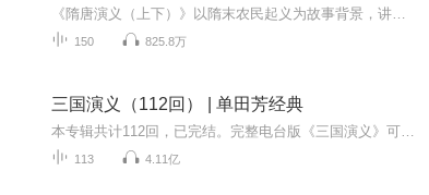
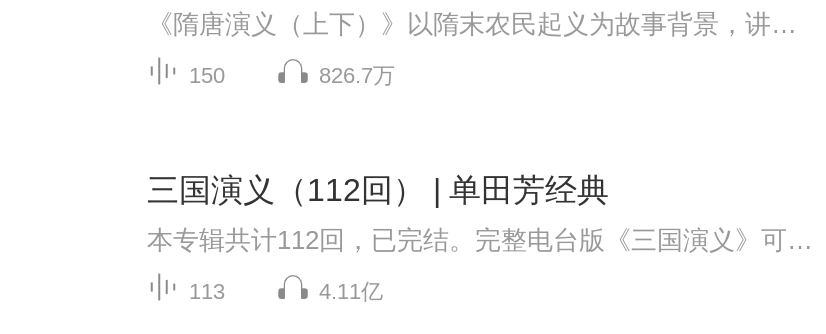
[145,35,187,48] 825.8万 -> [319,63,395,87] 826.7万

